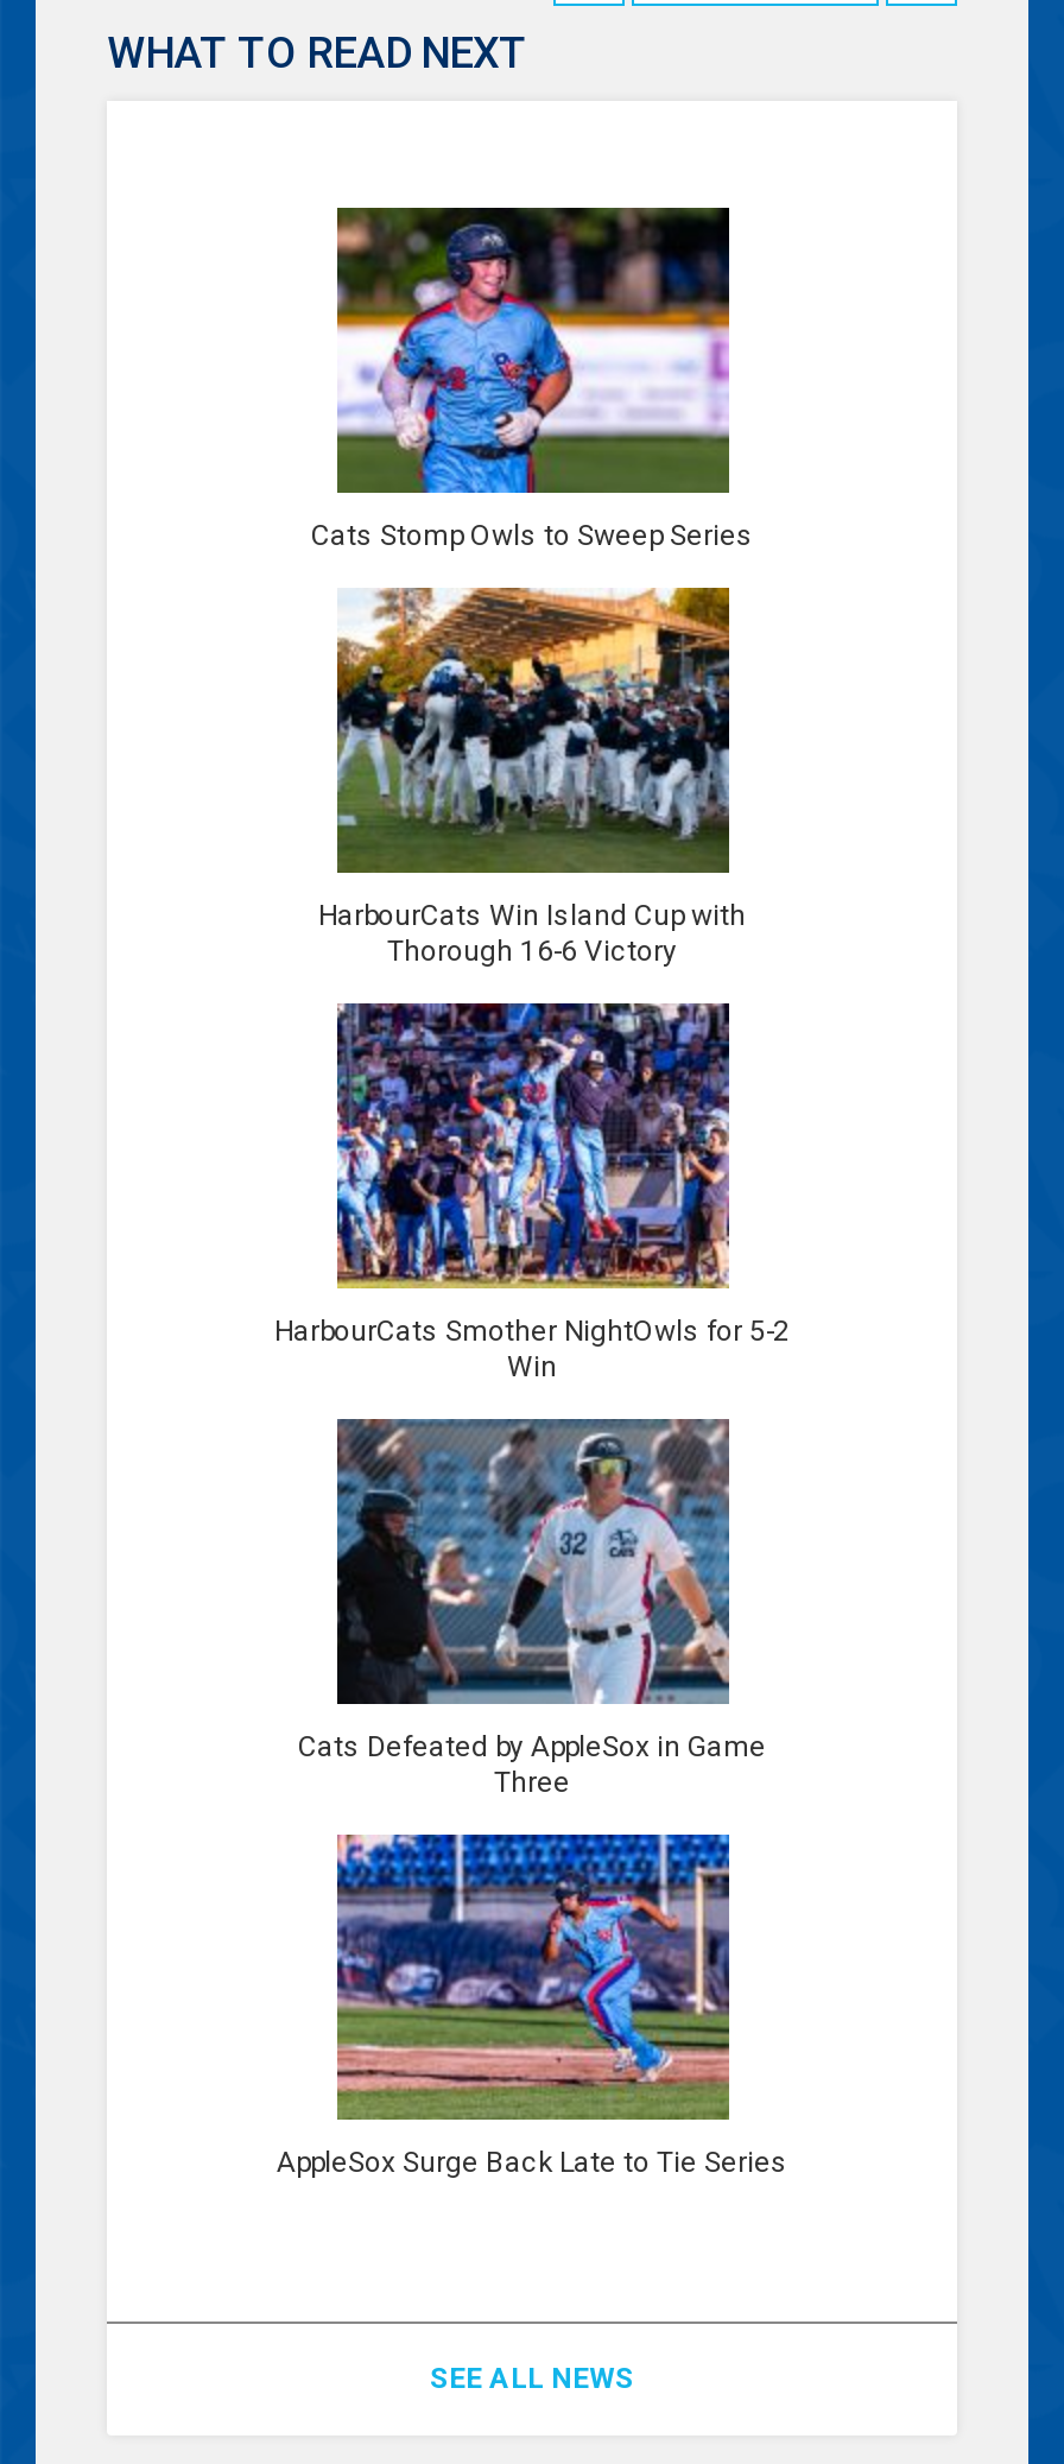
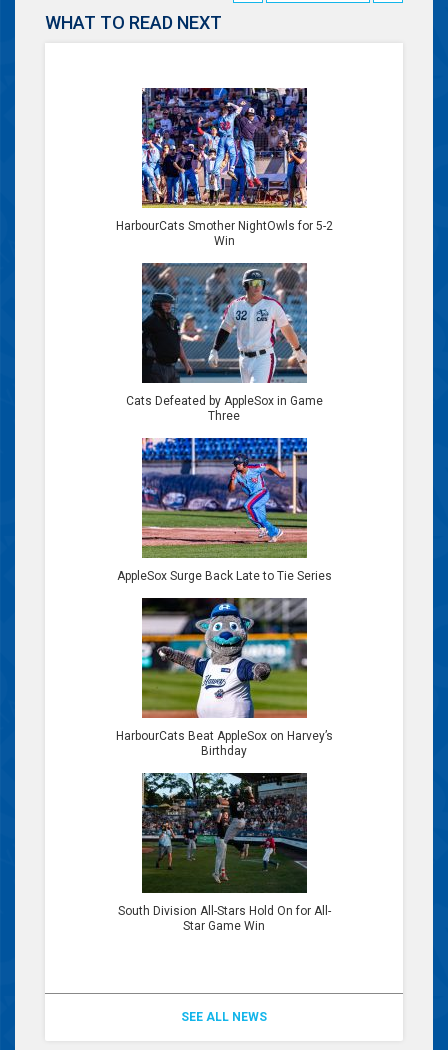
[311,205,753,552] [image] | Cats Stomp Owls to Sweep Series -> none
[318,585,746,968] [image] | HarbourCats Win Island Cup with | Thorough 16-6 Victory -> none
moved [274,999,790,2179] -> [115,86,332,583]: [image] | HarbourCats Smother NightOwls for 5-2 | Win | Cats Defeated by AppleSox in Game | Three | AppleSox Surge Back Late to Tie Series
none -> [115,597,332,758] [image] | HarbourCats Beat AppleSox on Harvey’s | Birthday
none -> [117,772,330,933] [image] | South Division All-Stars Hold On for All- | Star Game Win

